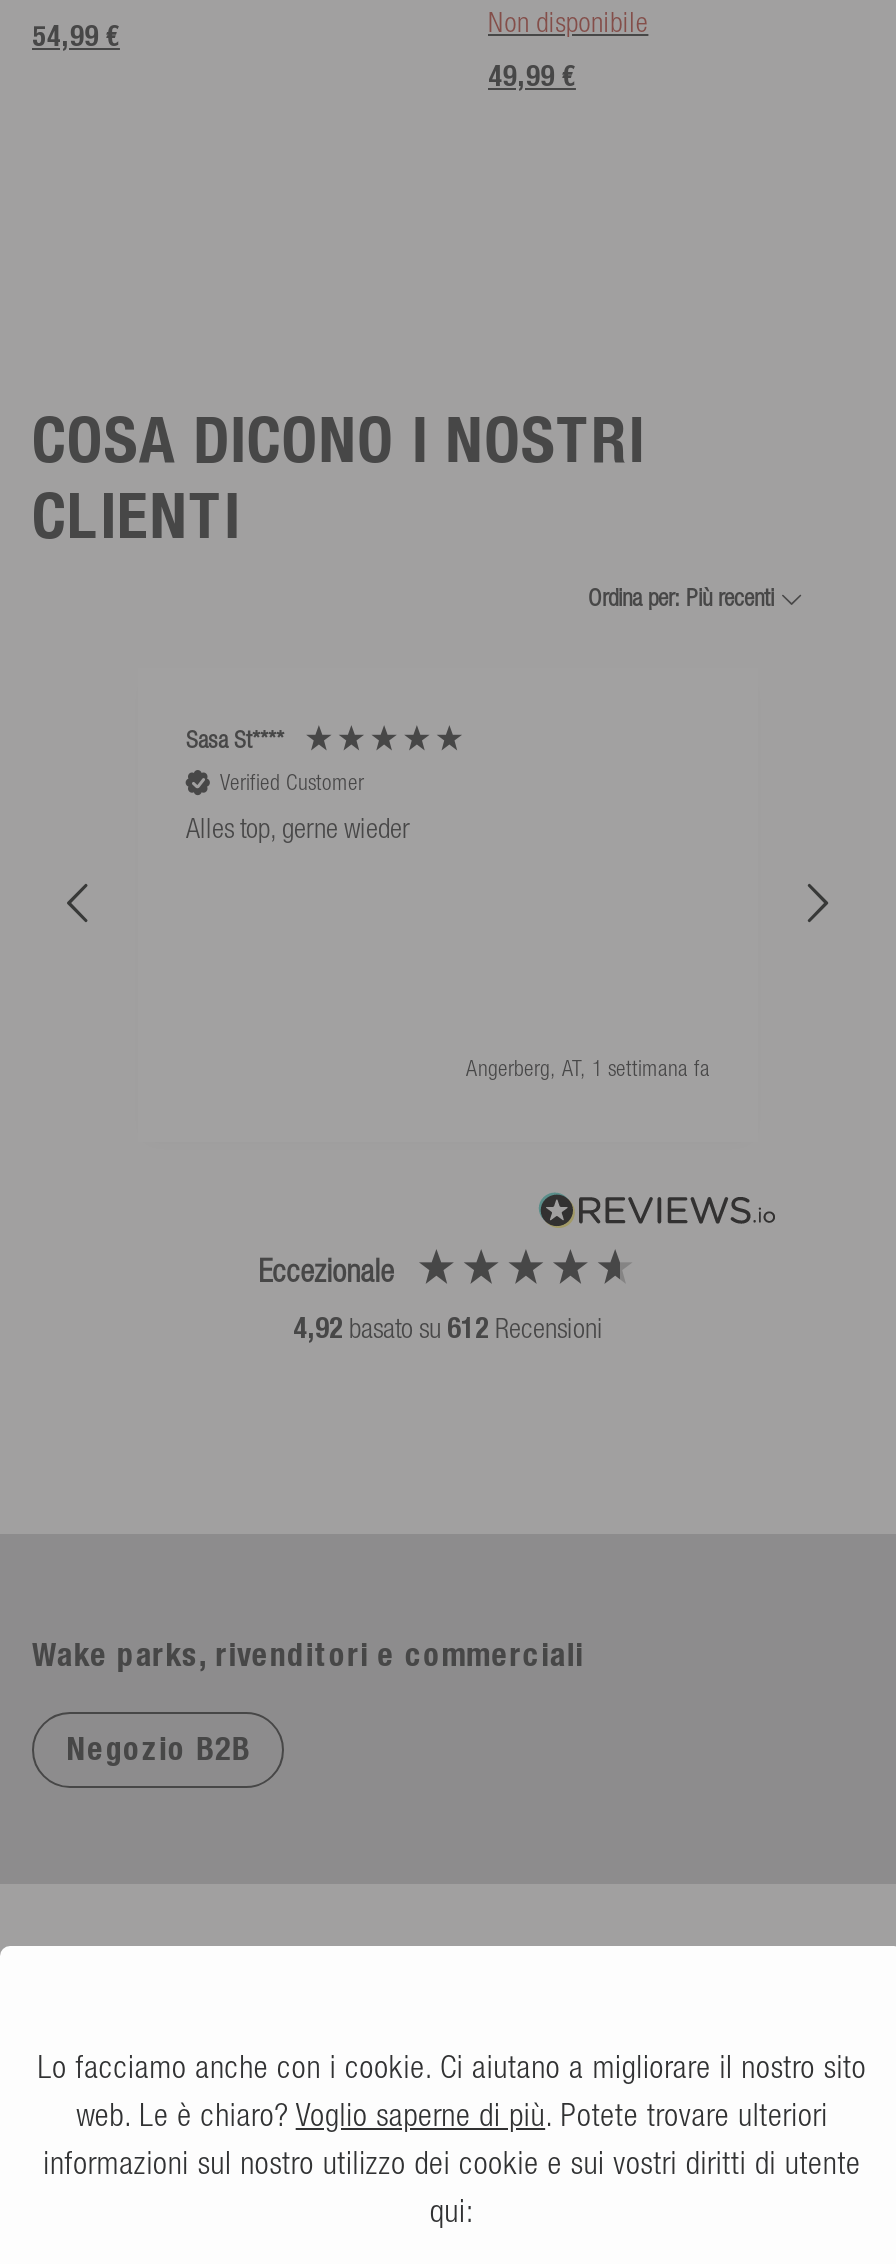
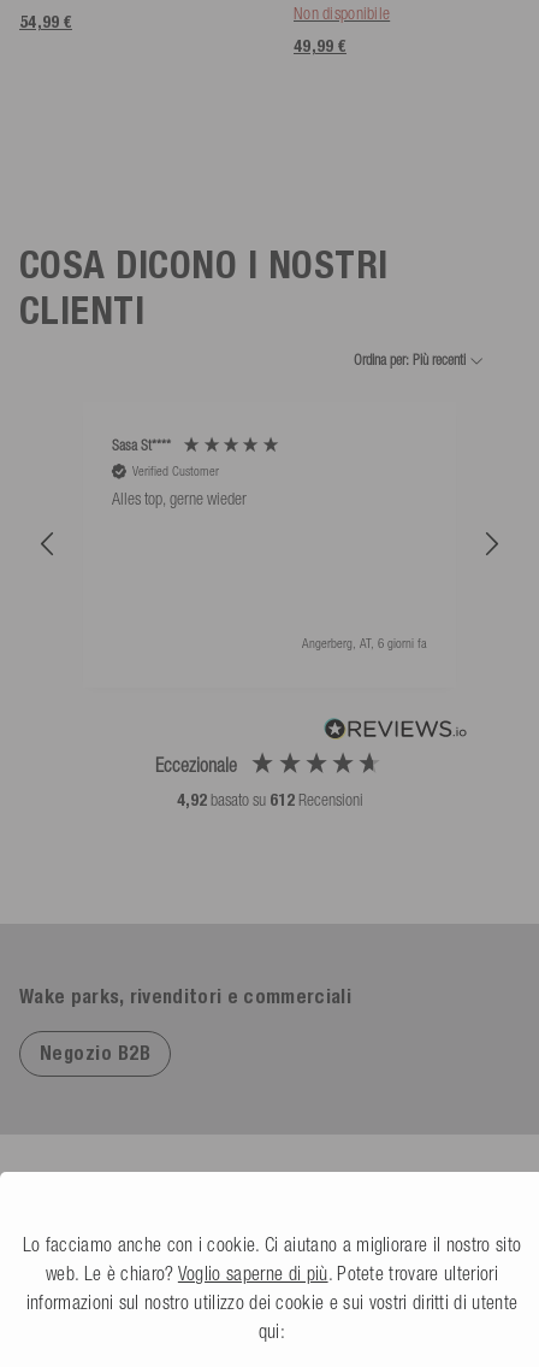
[466,1055,710,1079] Angerberg, AT, 1 settimana fa -> [302,635,427,650] Angerberg, AT, 6 giorni fa

